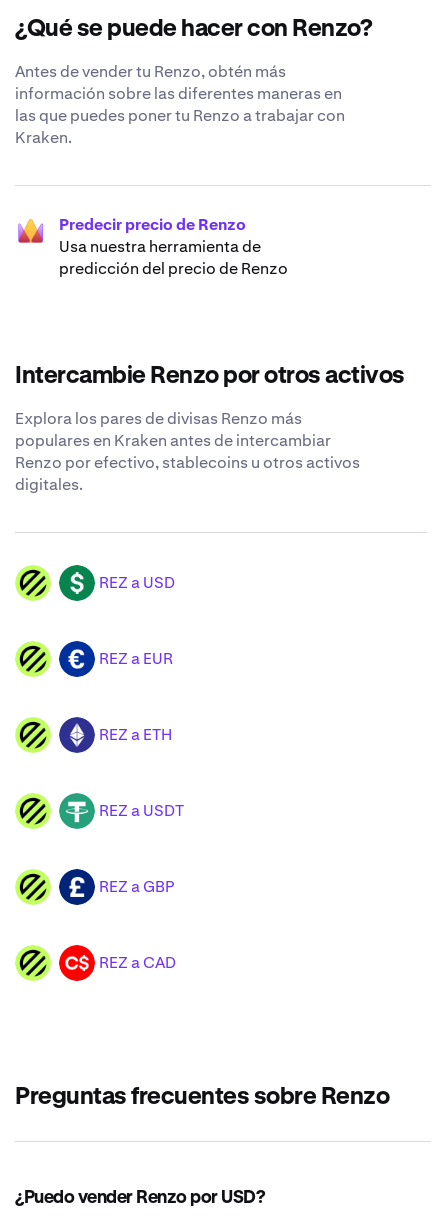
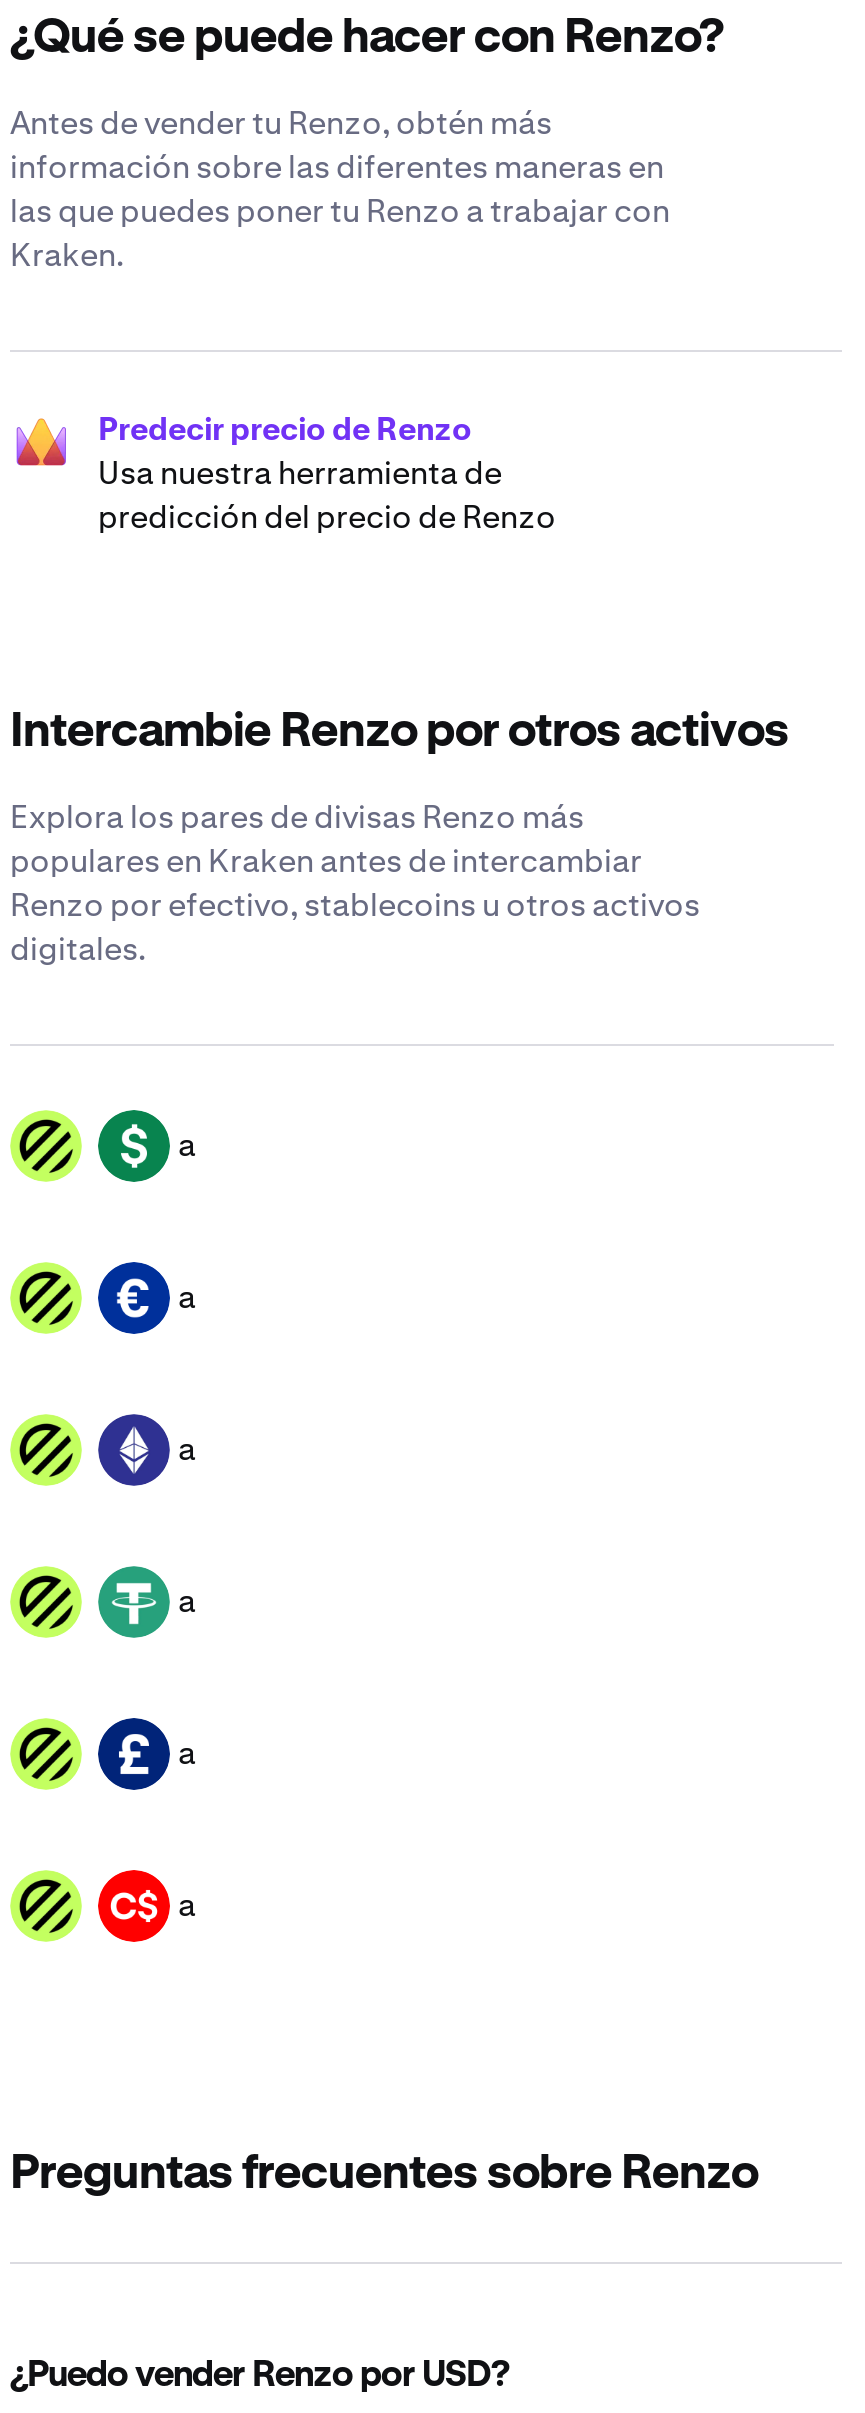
[99,572,175,593] REZ a USD -> [178,1125,196,1167] a
[99,648,173,669] REZ a EUR -> [178,1277,196,1319] a
[99,724,172,745] REZ a ETH -> [178,1429,196,1471] a
[99,800,184,821] REZ a USDT -> [178,1581,196,1623] a
[99,876,174,897] REZ a GBP -> [178,1733,196,1775] a
[99,952,176,973] REZ a CAD -> [178,1885,196,1927] a

